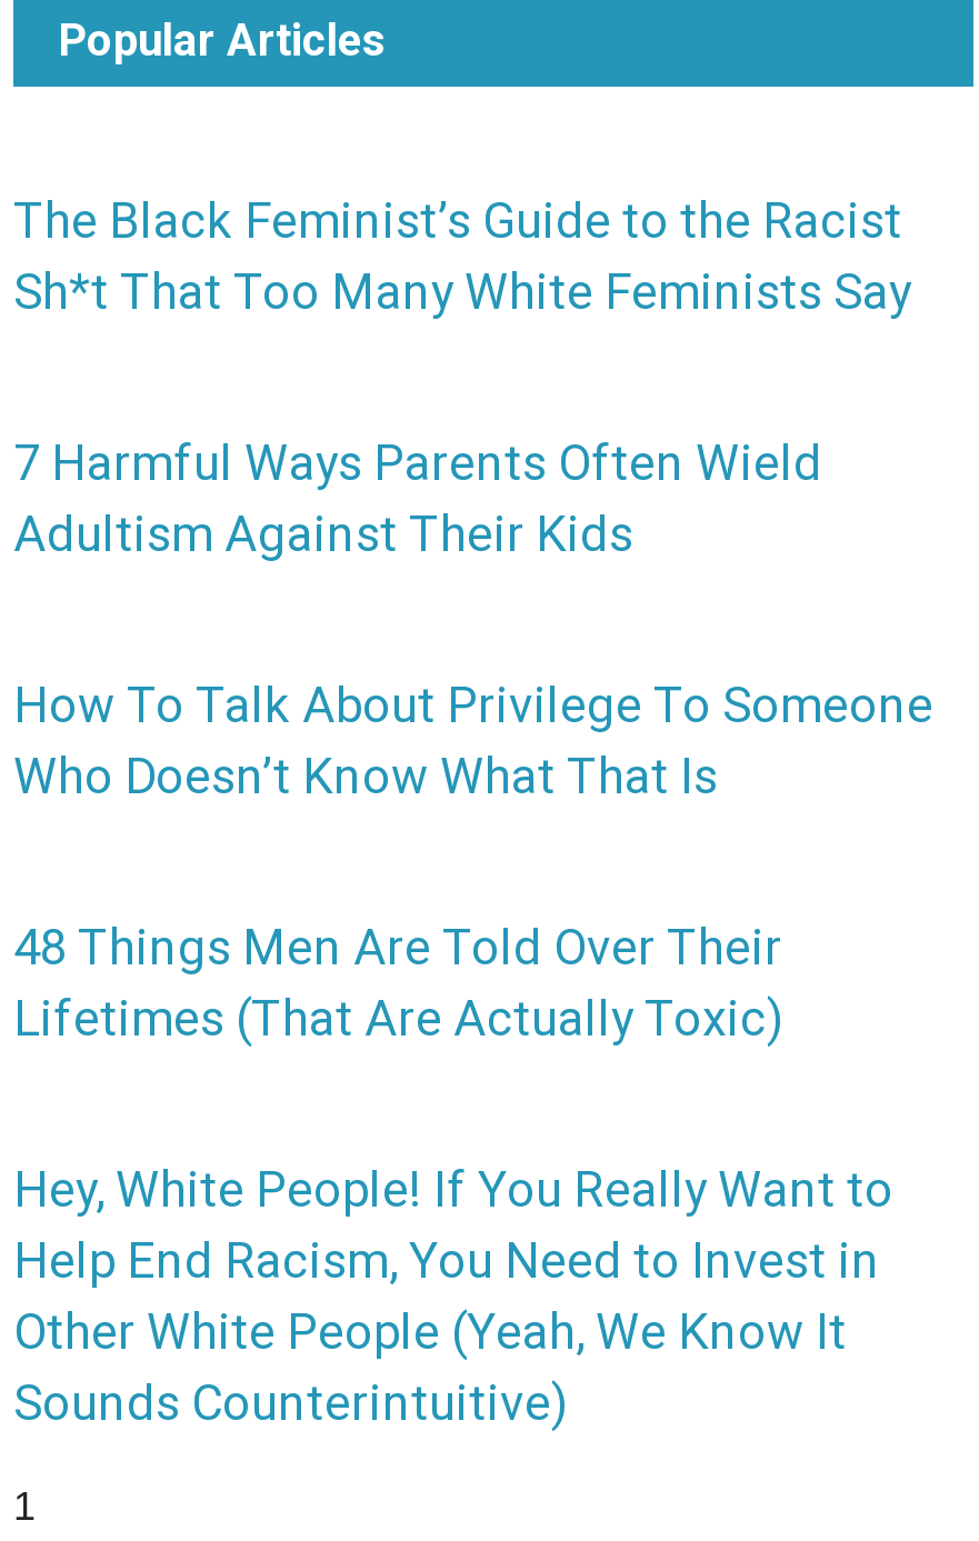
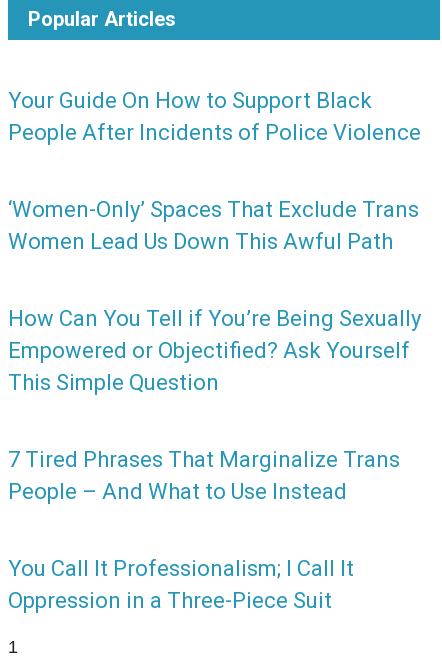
[13,193,911,320] The Black Feminist’s Guide to the Racist | Sh*t That Too Many White Feminists Say -> [8,88,421,145] Your Guide On How to Support Black | People After Incidents of Police Violence
[13,436,822,562] 7 Harmful Ways Parents Often Wield | Adultism Against Their Kids -> [8,197,419,254] ‘Women-Only’ Spaces That Exclude Trans | Women Lead Us Down This Awful Path
[13,678,933,804] How To Talk About Privilege To Someone | Who Doesn’t Know What That Is -> [8,306,421,395] How Can You Tell if You’re Being Sexually | Empowered or Objectified? Ask Yourself | This Simple Question
[13,920,785,1047] 48 Things Men Are Told Over Their | Lifetimes (That Are Actually Toxic) -> [8,447,400,504] 7 Tired Phrases That Marginalize Trans | People – And What to Use Instead
[13,1162,893,1431] Hey, White People! If You Really Want to | Help End Racism, You Need to Invest in | Other White People (Yeah, We Know It | Sounds Counterintuitive) -> [8,556,354,613] You Call It Professionalism; I Call It | Oppression in a Three-Piece Suit

